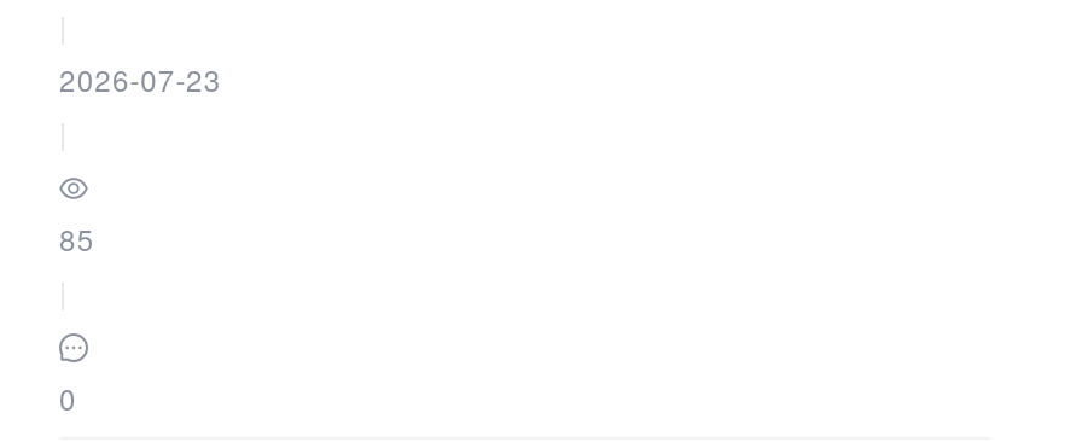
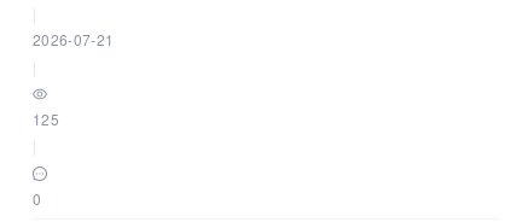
[59,58,221,100] 2026-07-23 -> [33,29,114,50] 2026-07-21
[59,218,94,259] 85 -> [33,109,59,129] 125

